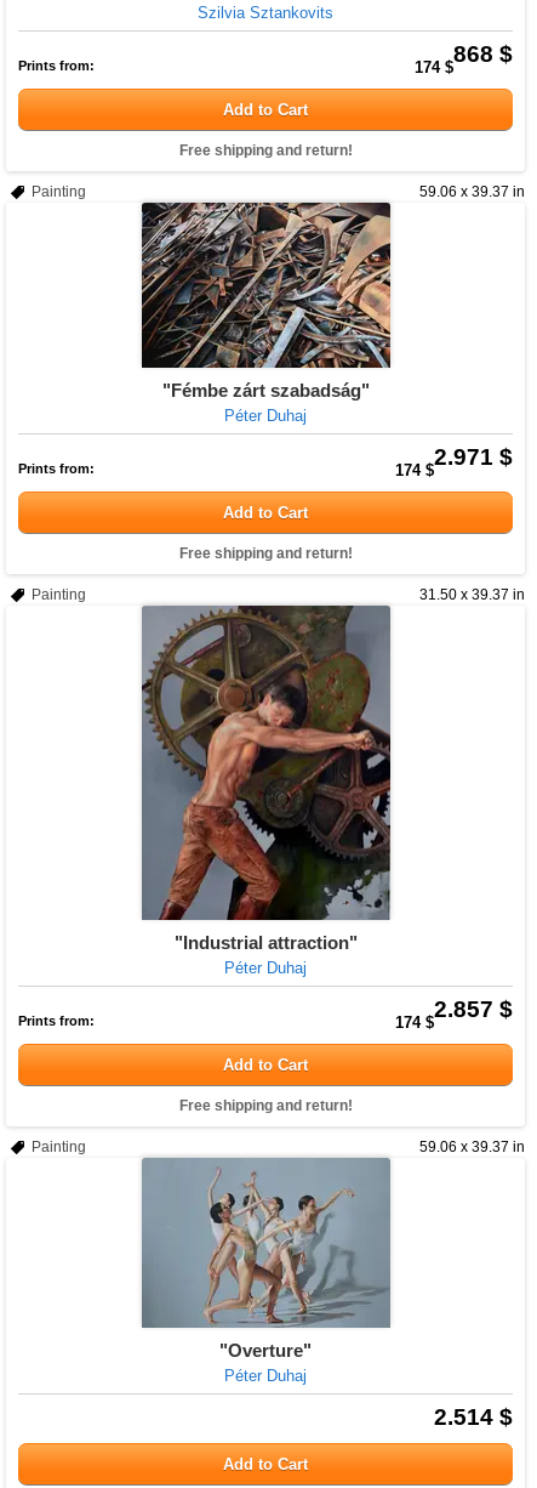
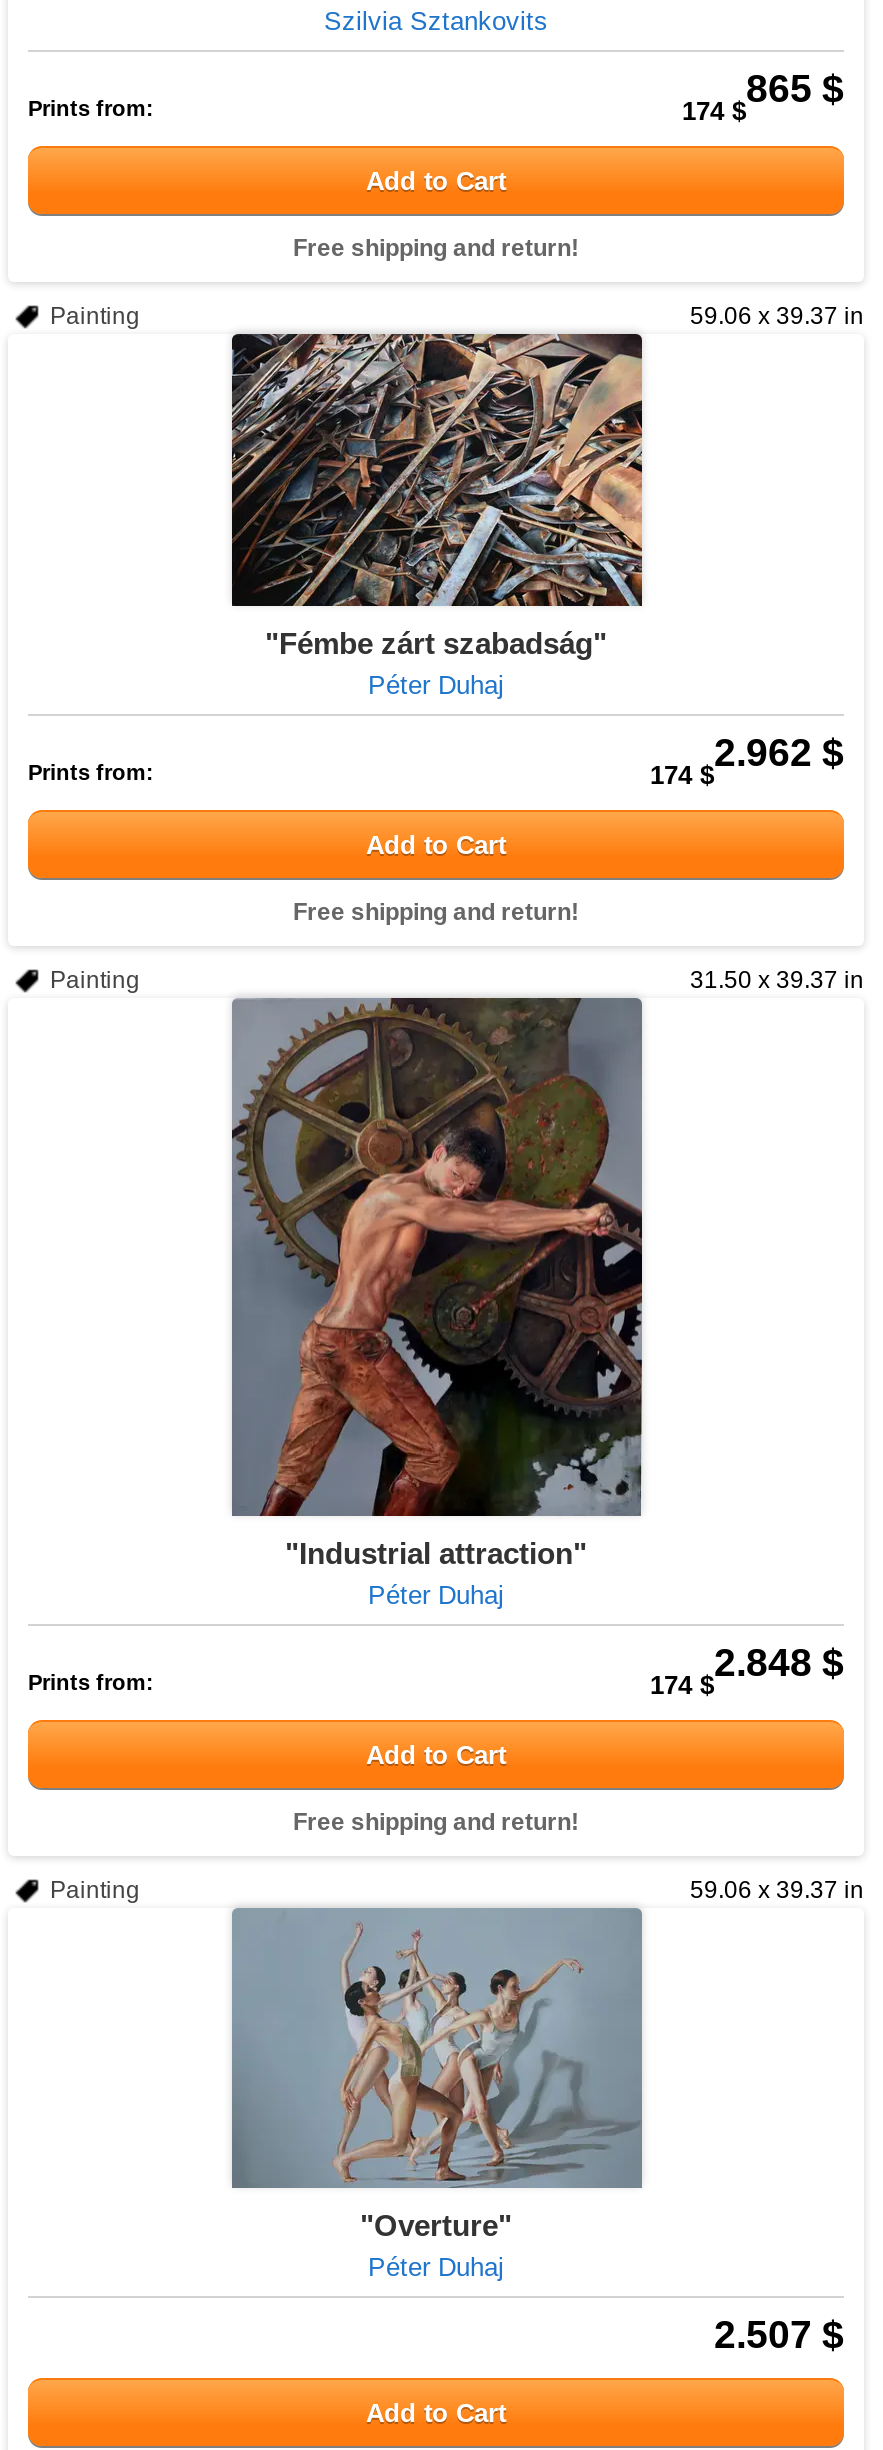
[453,40,513,67] 868 $ -> [746,66,844,110] 865 $
[434,443,513,470] 2.971 $ -> [714,730,844,774] 2.962 $
[434,995,513,1022] 2.857 $ -> [714,1640,844,1684] 2.848 $
[434,1403,513,1430] 2.514 $ -> [714,2312,844,2356] 2.507 $

